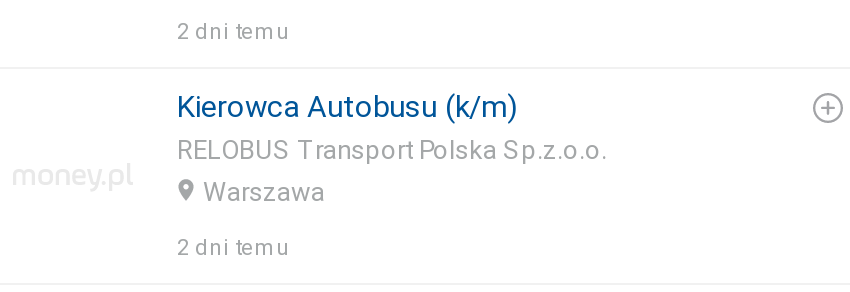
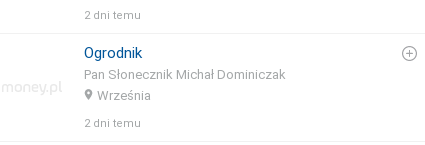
[177,89,607,207] Kierowca Autobusu (k/m) | RELOBUS Transport Polska Sp.z.o.o. | Warszawa -> [84,44,286,103] Ogrodnik | Pan Słonecznik Michał Dominiczak | Września

